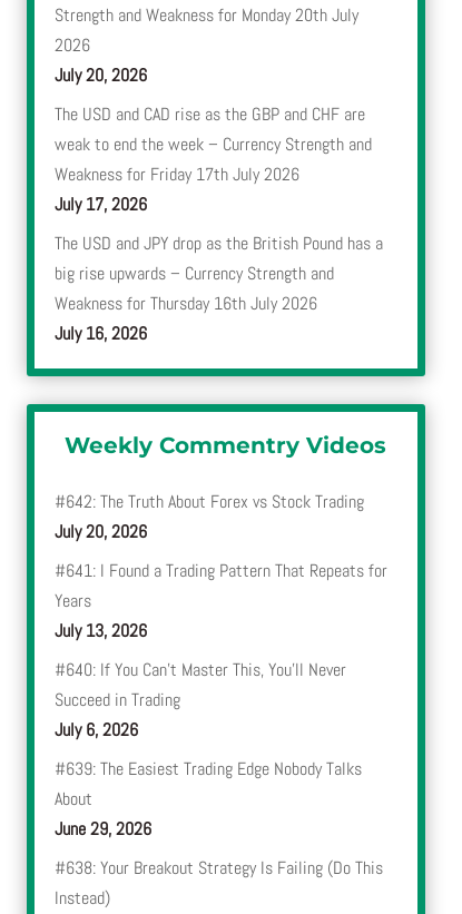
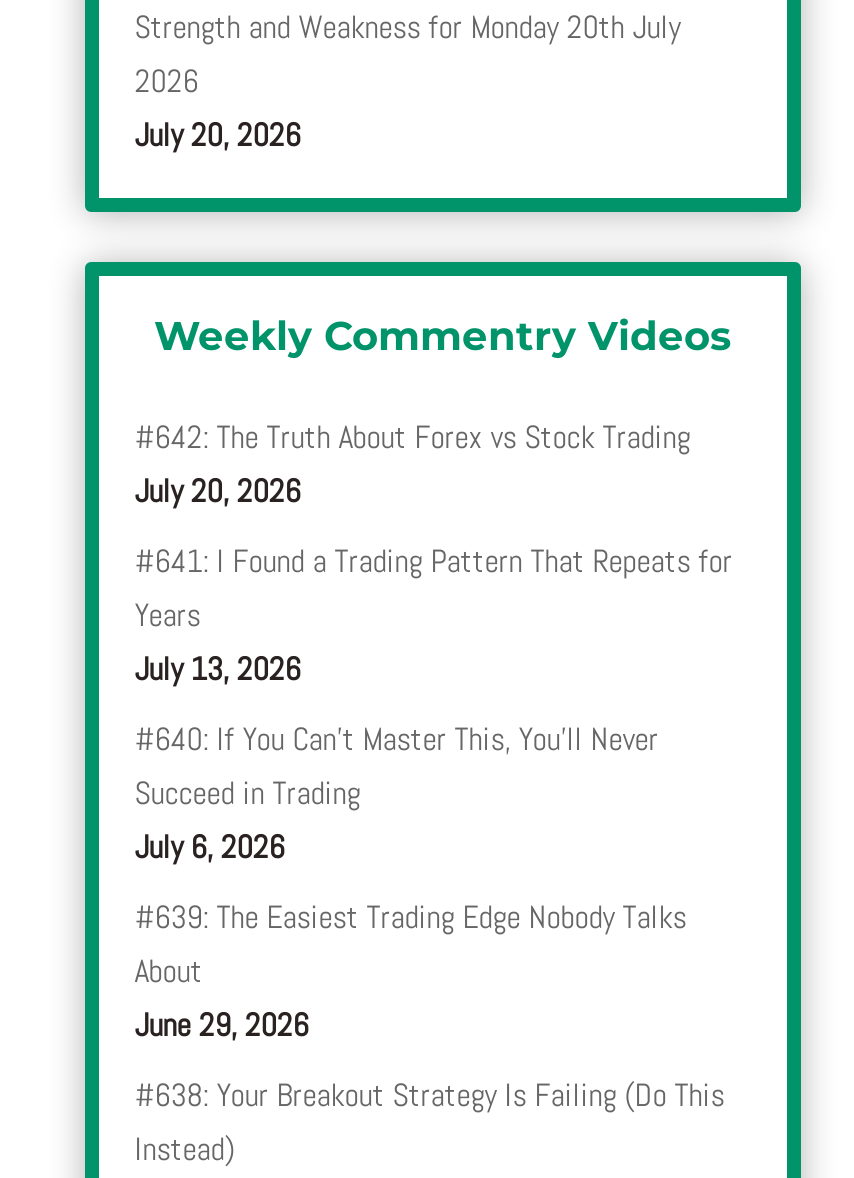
[54,103,383,345] The USD and CAD rise as the GBP and CHF are | weak to end the week – Currency Strength and | Weakness for Friday 17th July 2026 | July 17, 2026 | The USD and JPY drop as the British Pound has a | big rise upwards – Currency Strength and | Weakness for Thursday 16th July 2026 | July 16, 2026 -> none

